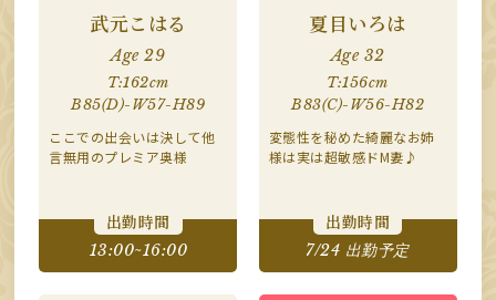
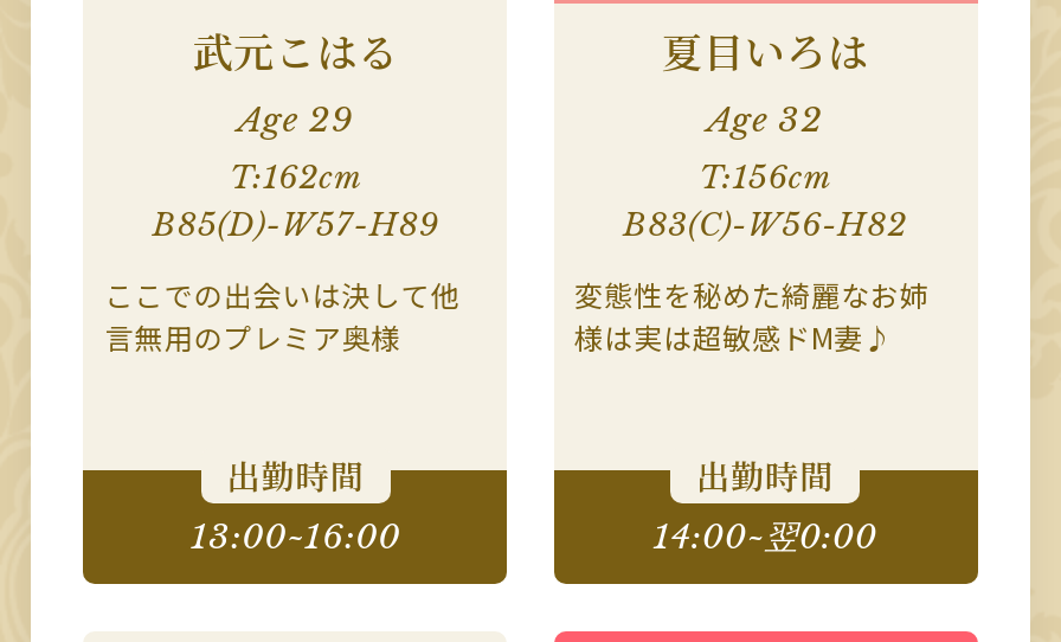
[306,240,410,260] 7/24 出勤予定 -> [653,515,877,557] 14:00~翌0:00

